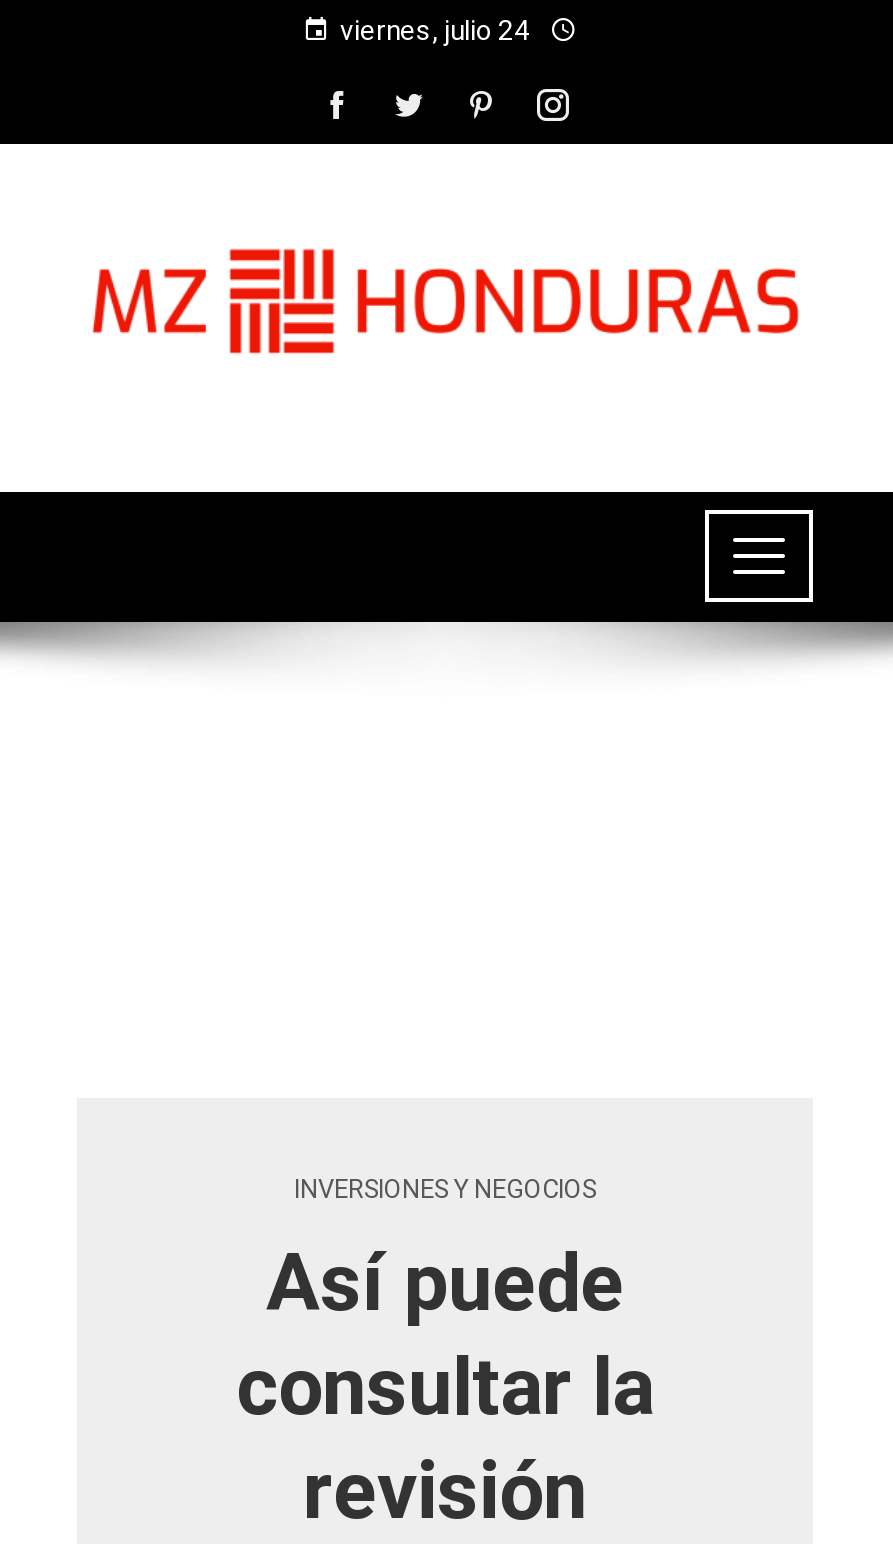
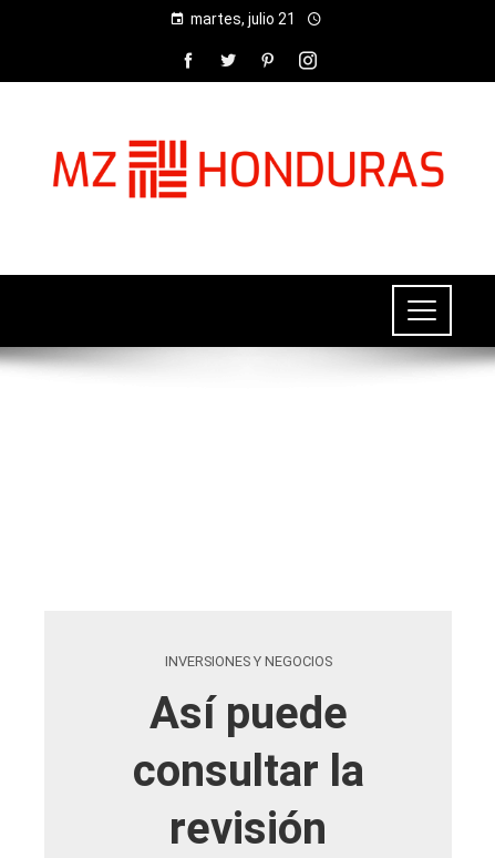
[340,14,530,46] viernes, julio 24 -> [190,10,295,28] martes, julio 21

